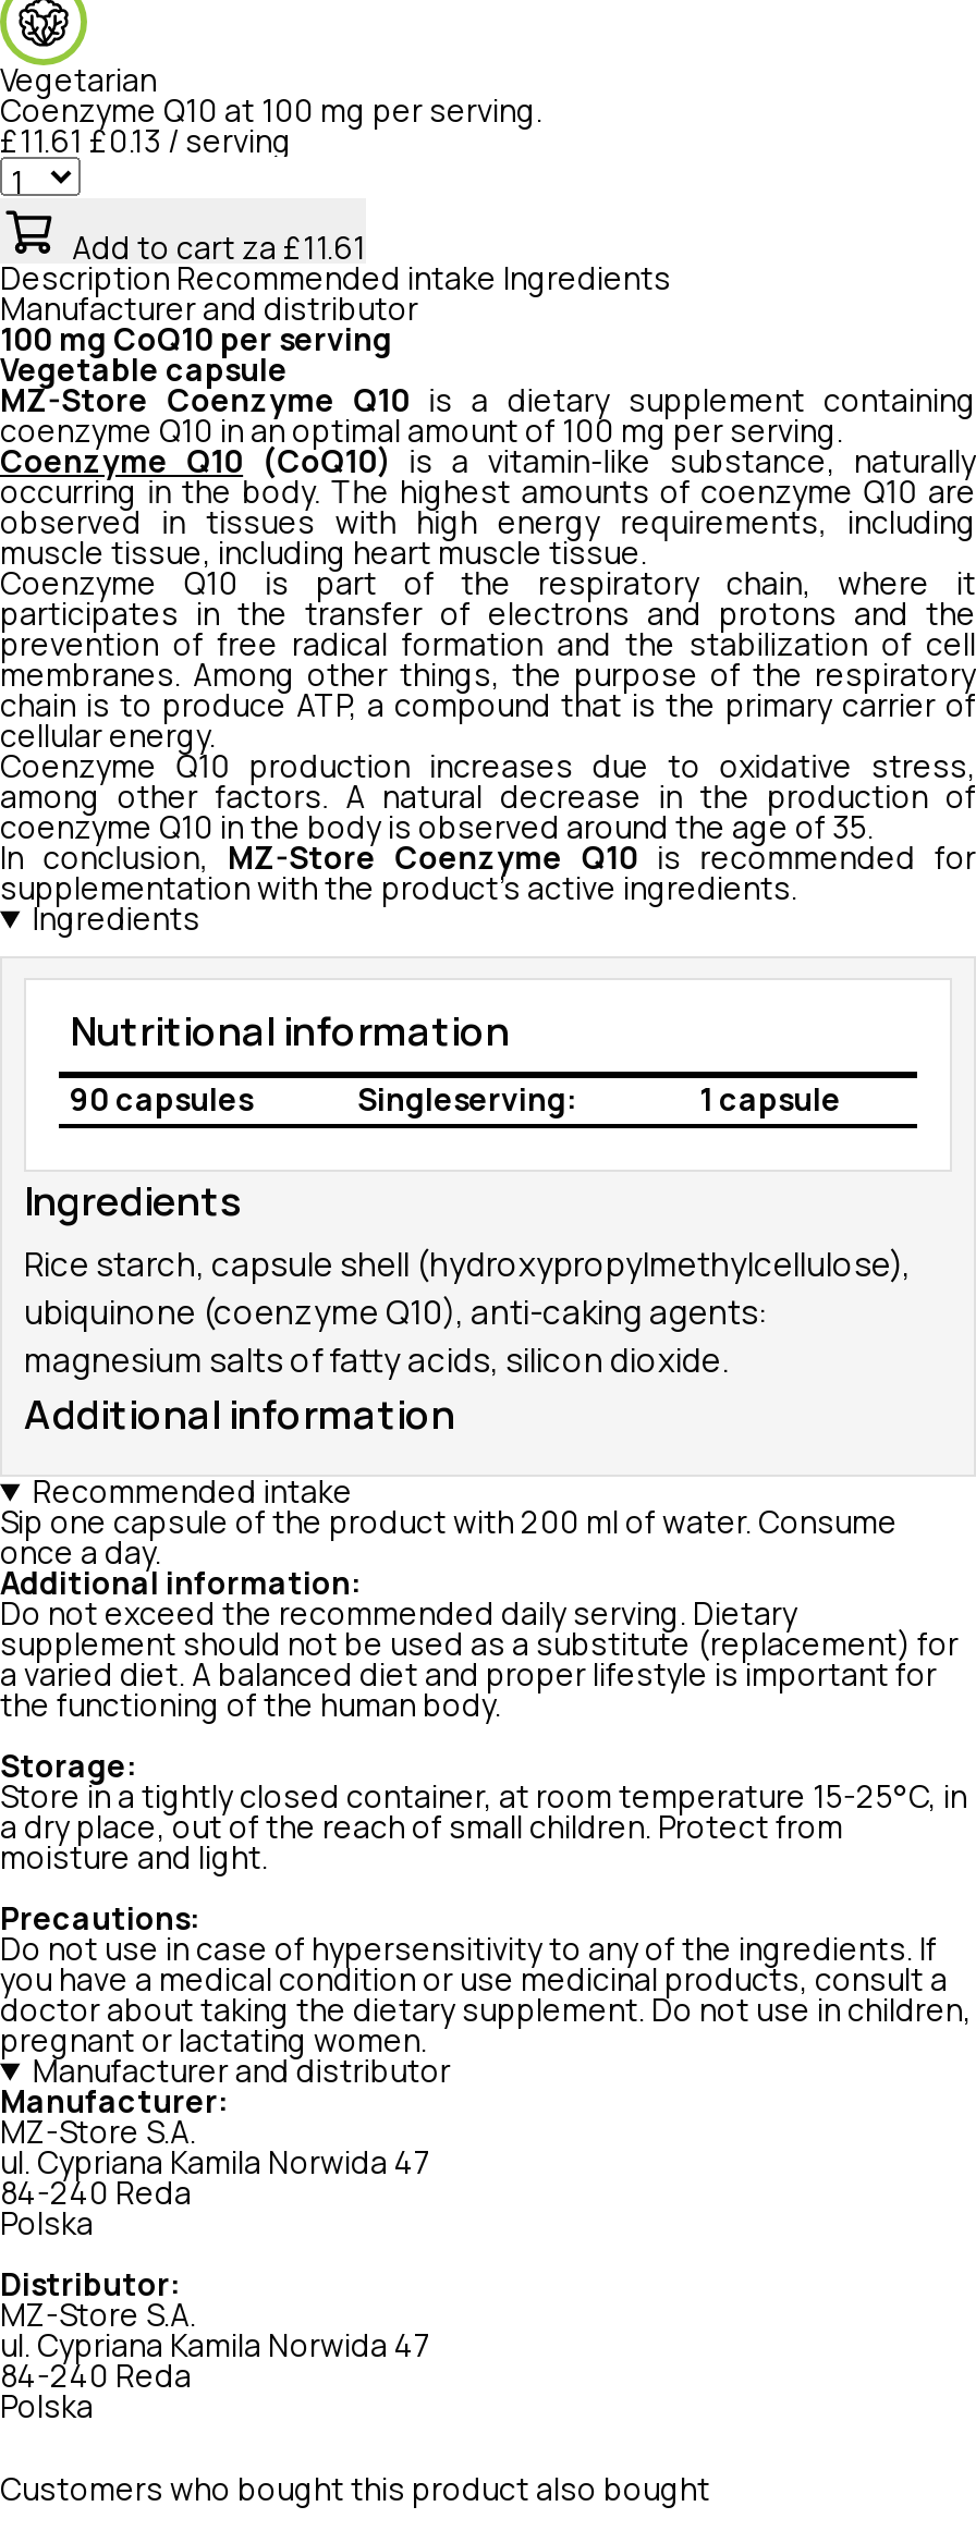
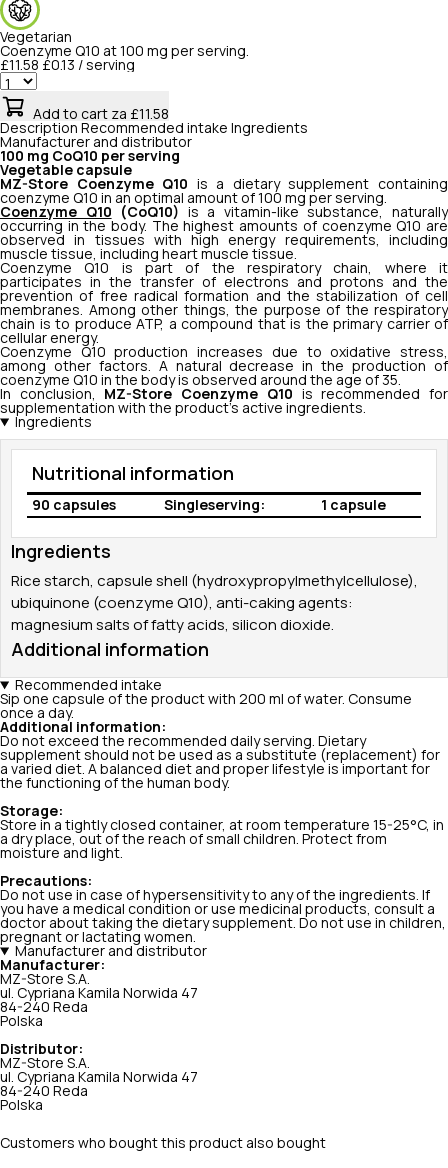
[0,126,292,157] £11.61 £0.13 / serving -> [0,58,135,72] £11.58 £0.13 / serving
[72,233,366,264] Add to cart za £11.61 -> [33,107,169,121] Add to cart za £11.58

